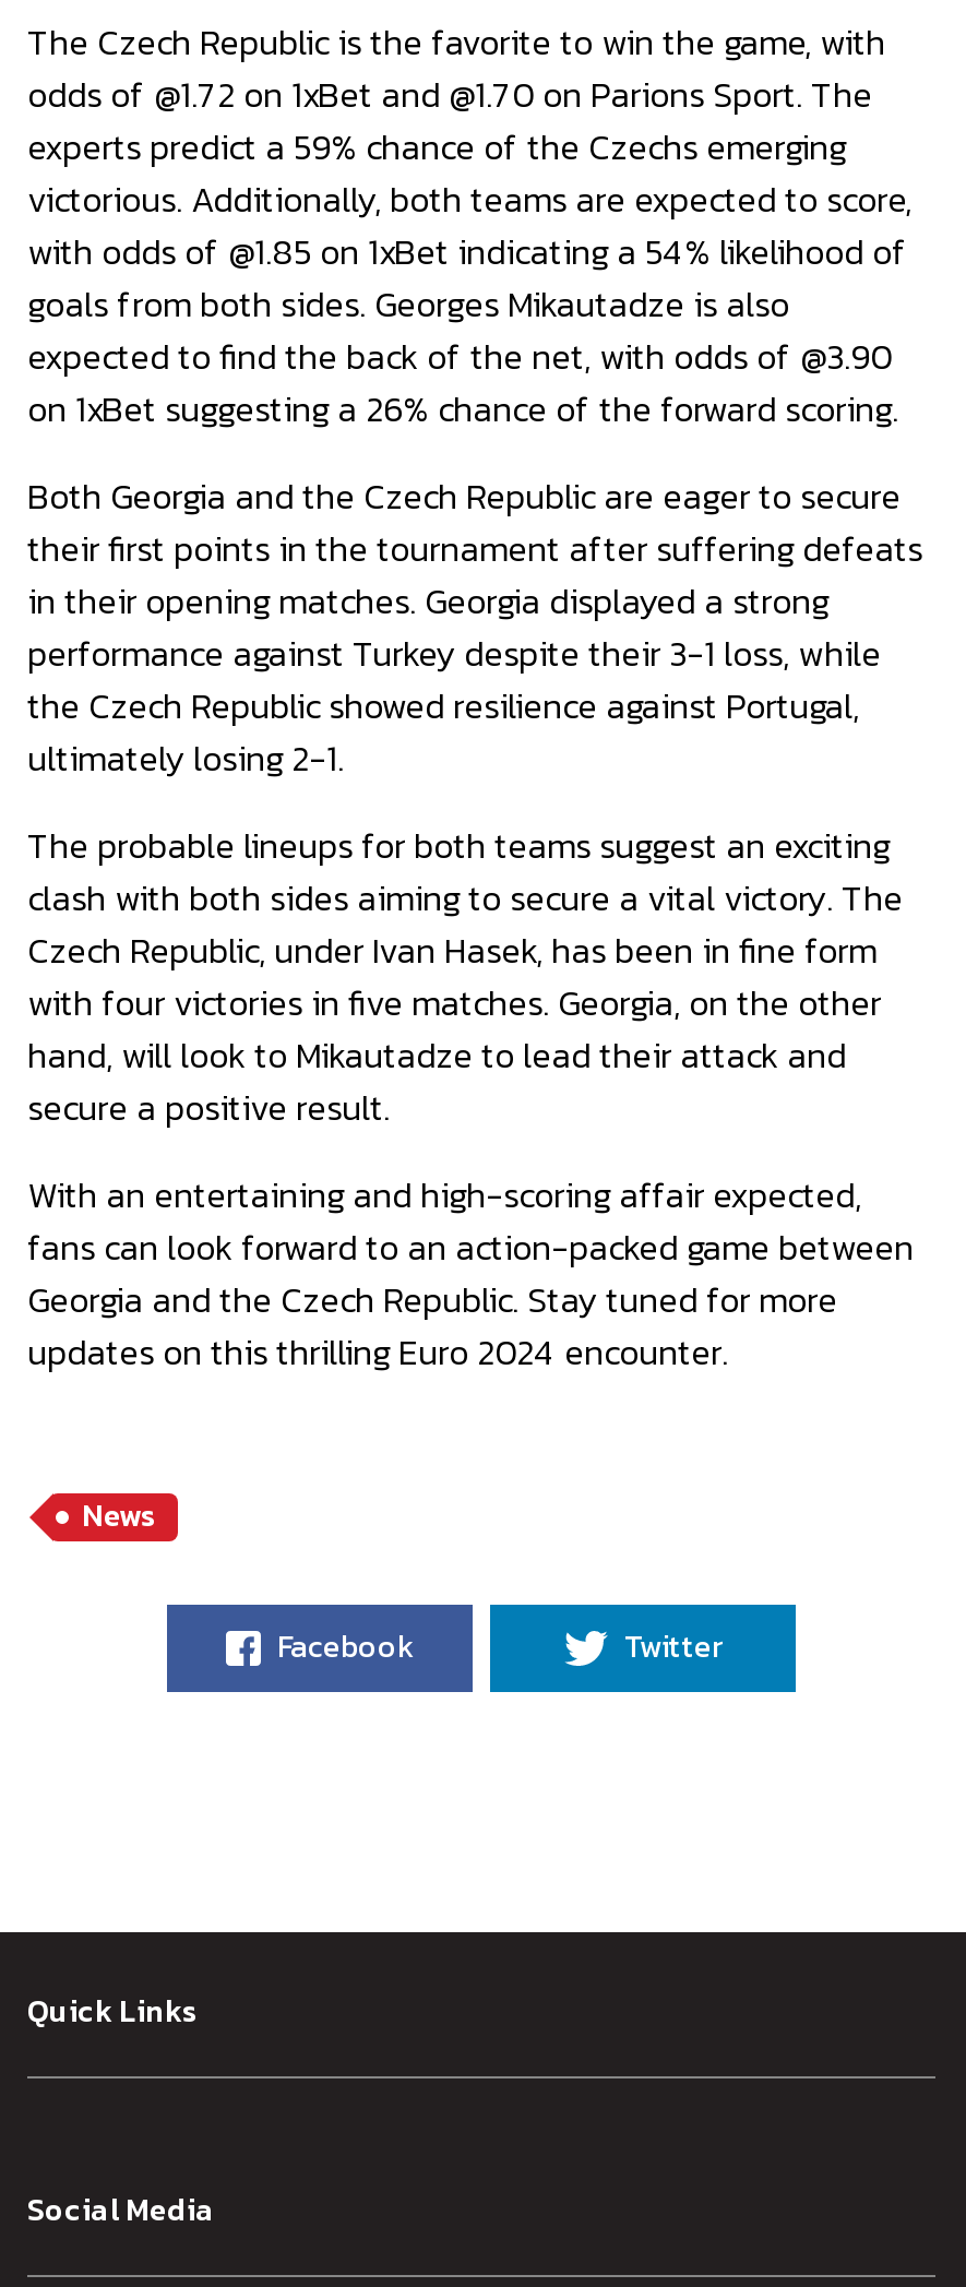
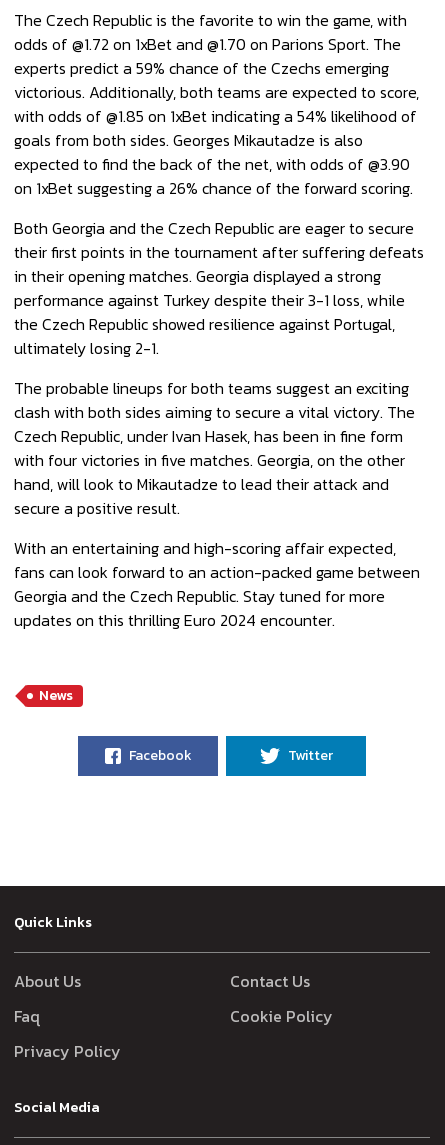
none -> [14,969,333,1063] About Us | Contact Us | Faq | Cookie Policy | Privacy Policy

